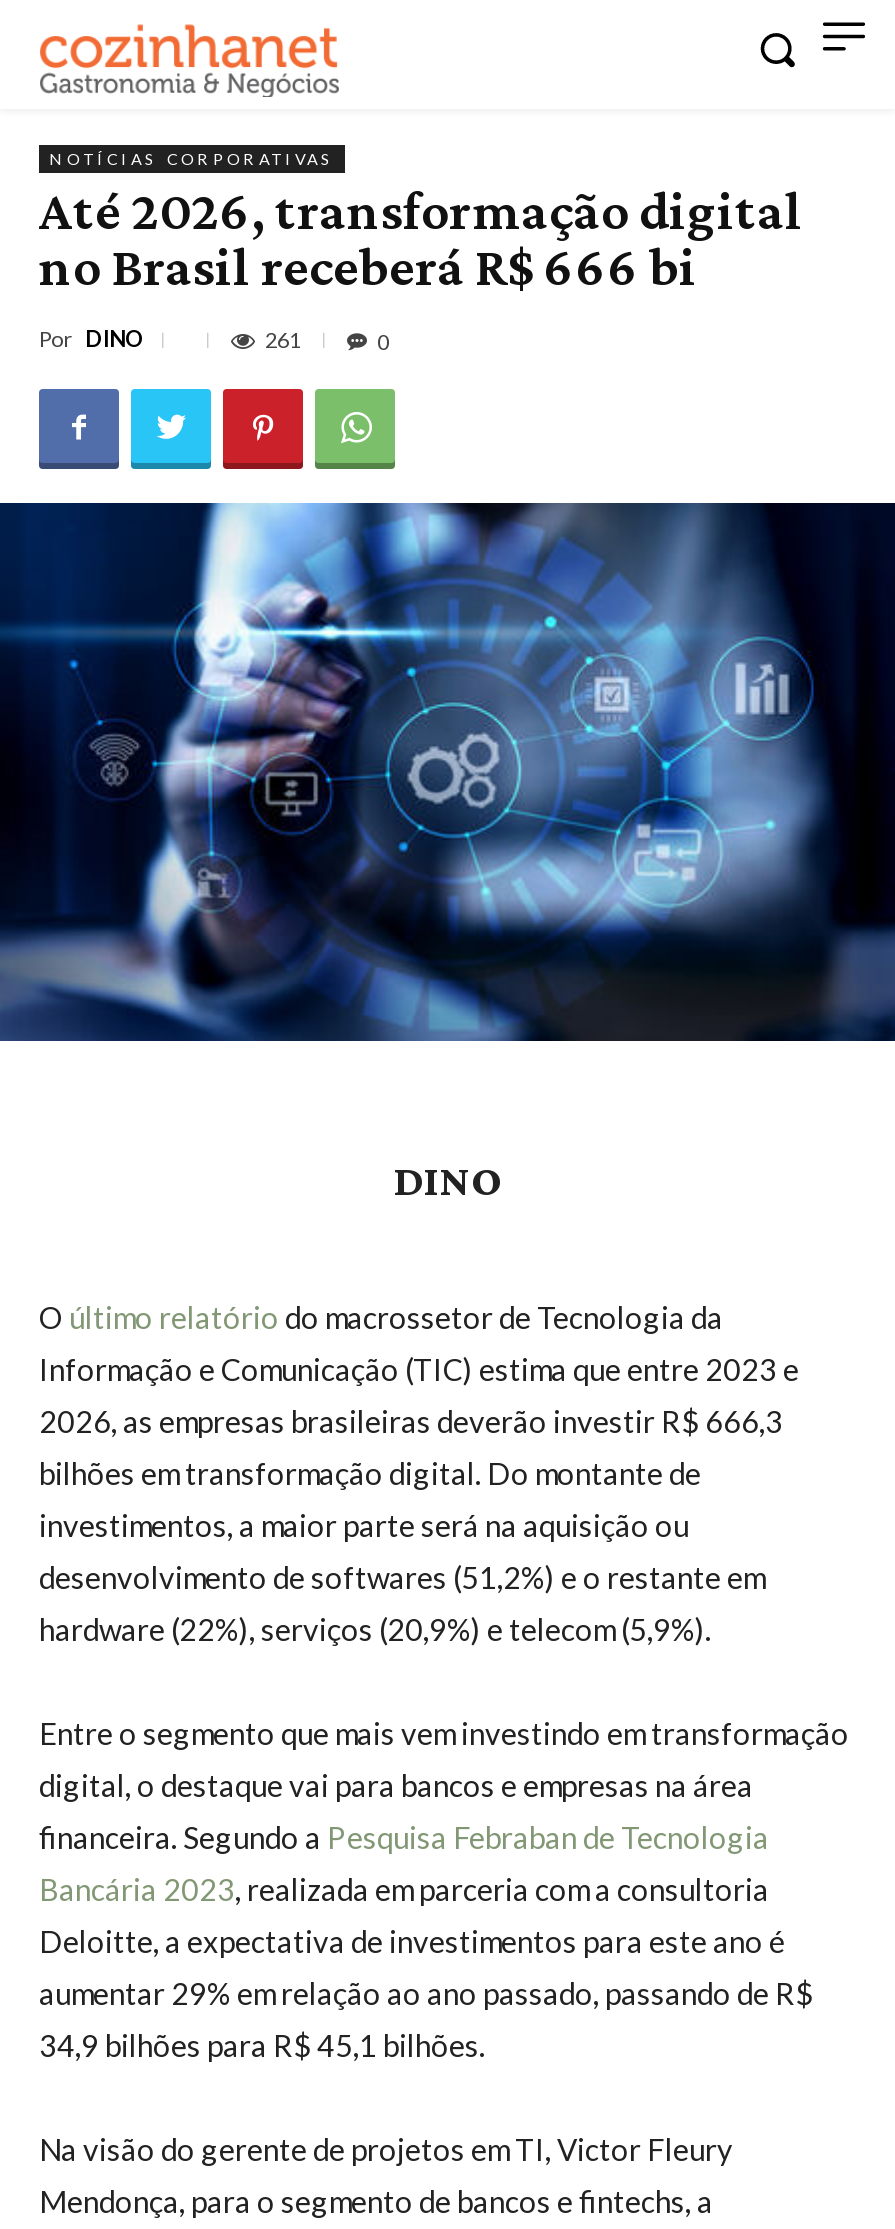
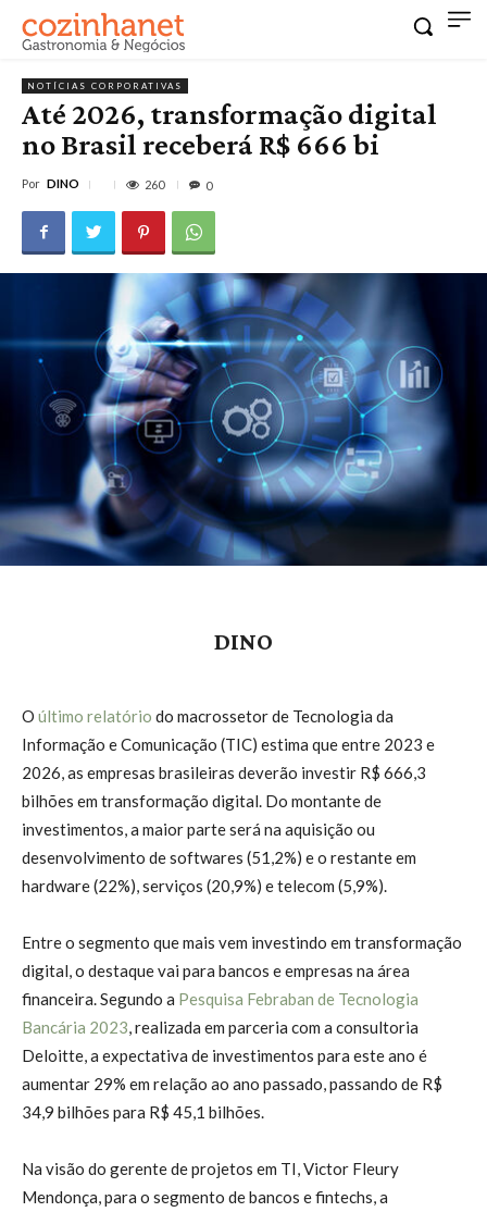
[265,327,301,353] 261 -> [145,177,164,192] 260

